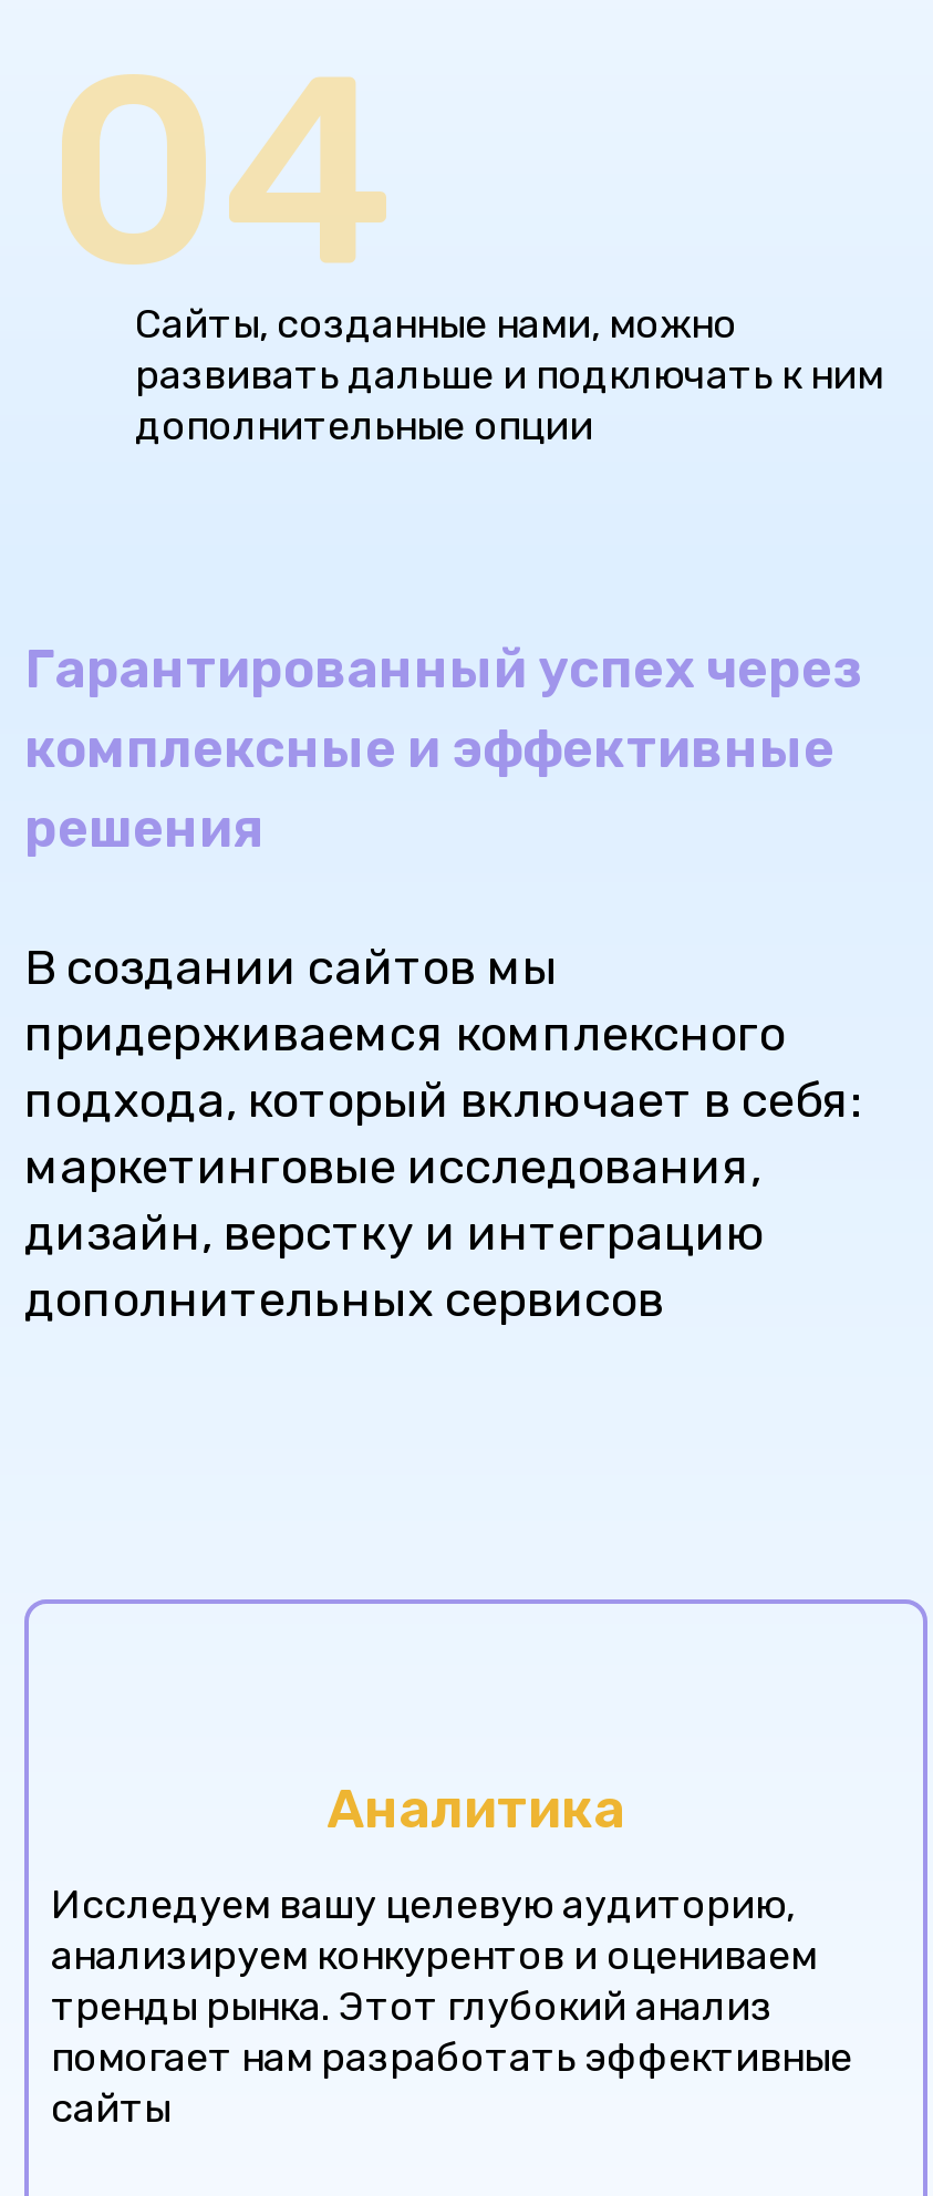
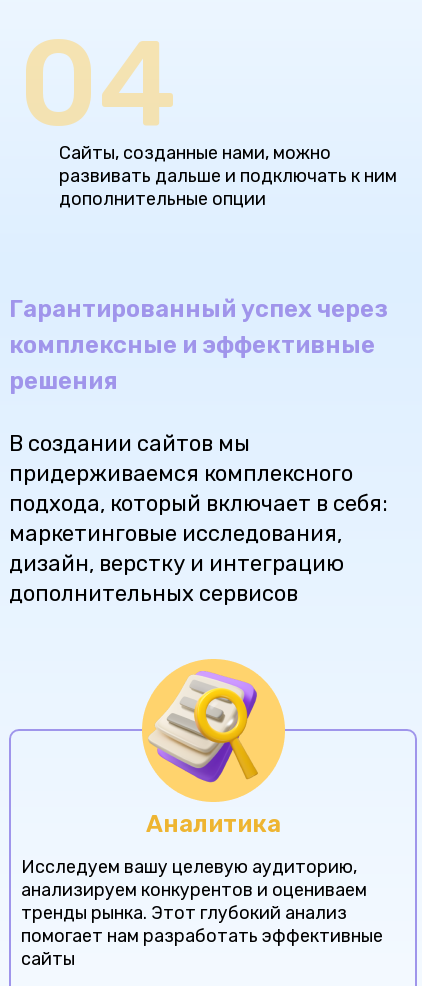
none -> [141,658,286,803] [image]

